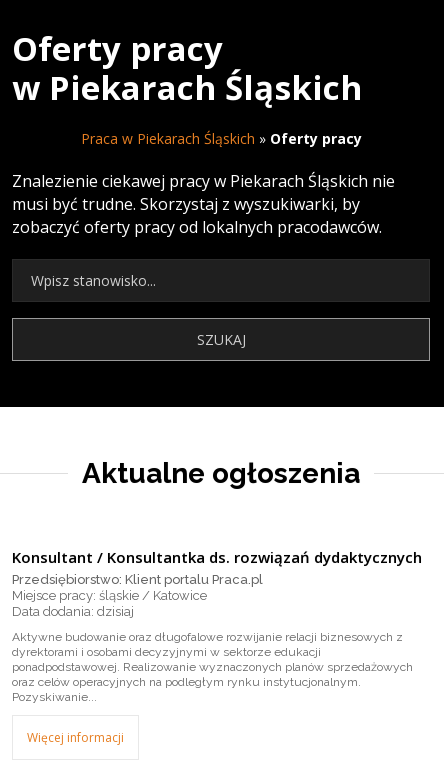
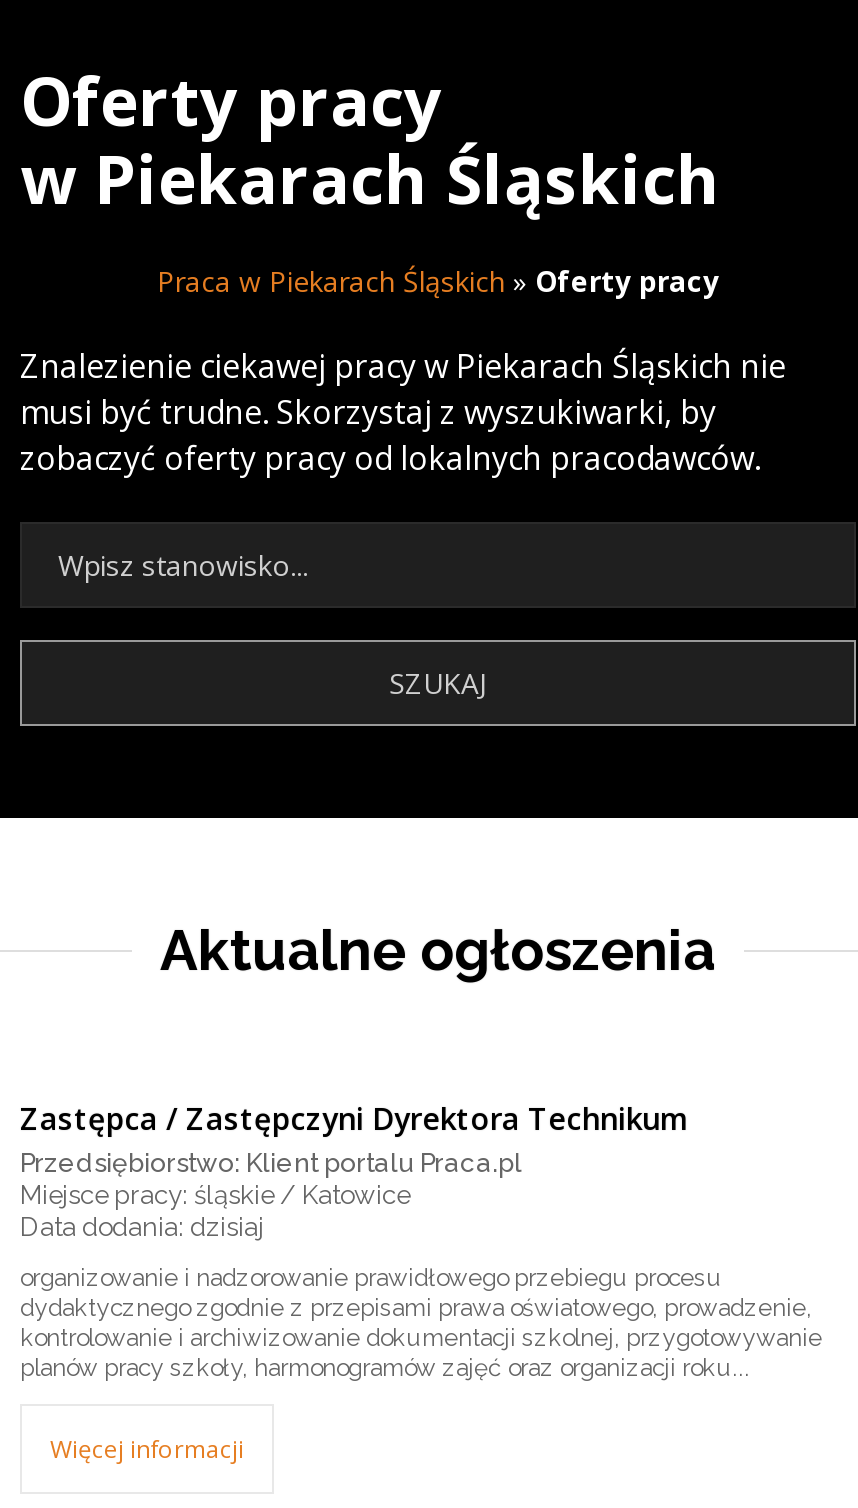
[12,547,422,567] Konsultant / Konsultantka ds. rozwiązań dydaktycznych -> [20,1098,688,1138] Zastępca / Zastępczyni Dyrektora Technikum
[12,630,413,704] Aktywne budowanie oraz długofalowe rozwijanie relacji biznesowych z | dyrektorami i osobami decyzyjnymi w sektorze edukacji | ponadpodstawowej. Realizowanie wyznaczonych planów sprzedażowych | oraz celów operacyjnych na podległym rynku instytucjonalnym. | Pozyskiwanie... -> [20,1264,822,1382] organizowanie i nadzorowanie prawidłowego przebiegu procesu | dydaktycznego zgodnie z przepisami prawa oświatowego, prowadzenie, | kontrolowanie i archiwizowanie dokumentacji szkolnej, przygotowywanie | planów pracy szkoły, harmonogramów zajęć oraz organizacji roku...

